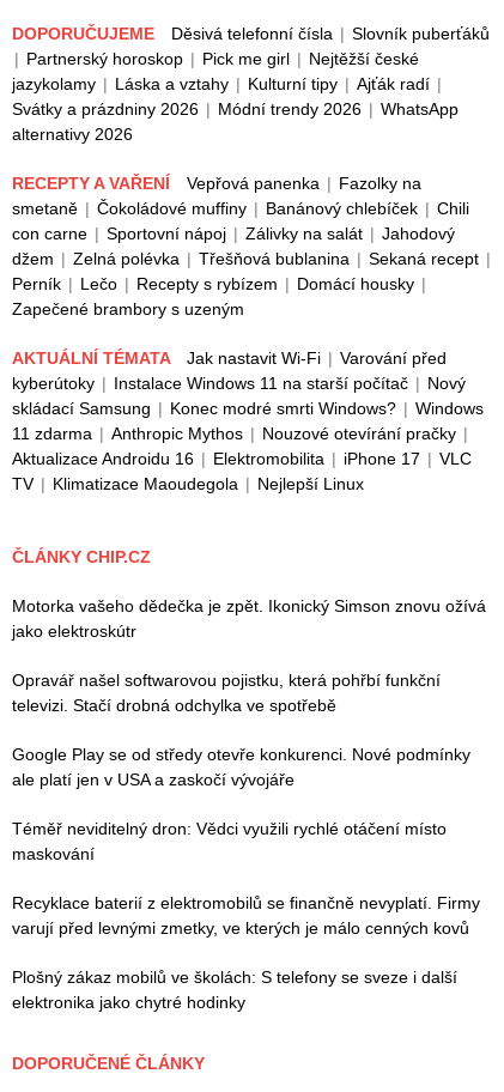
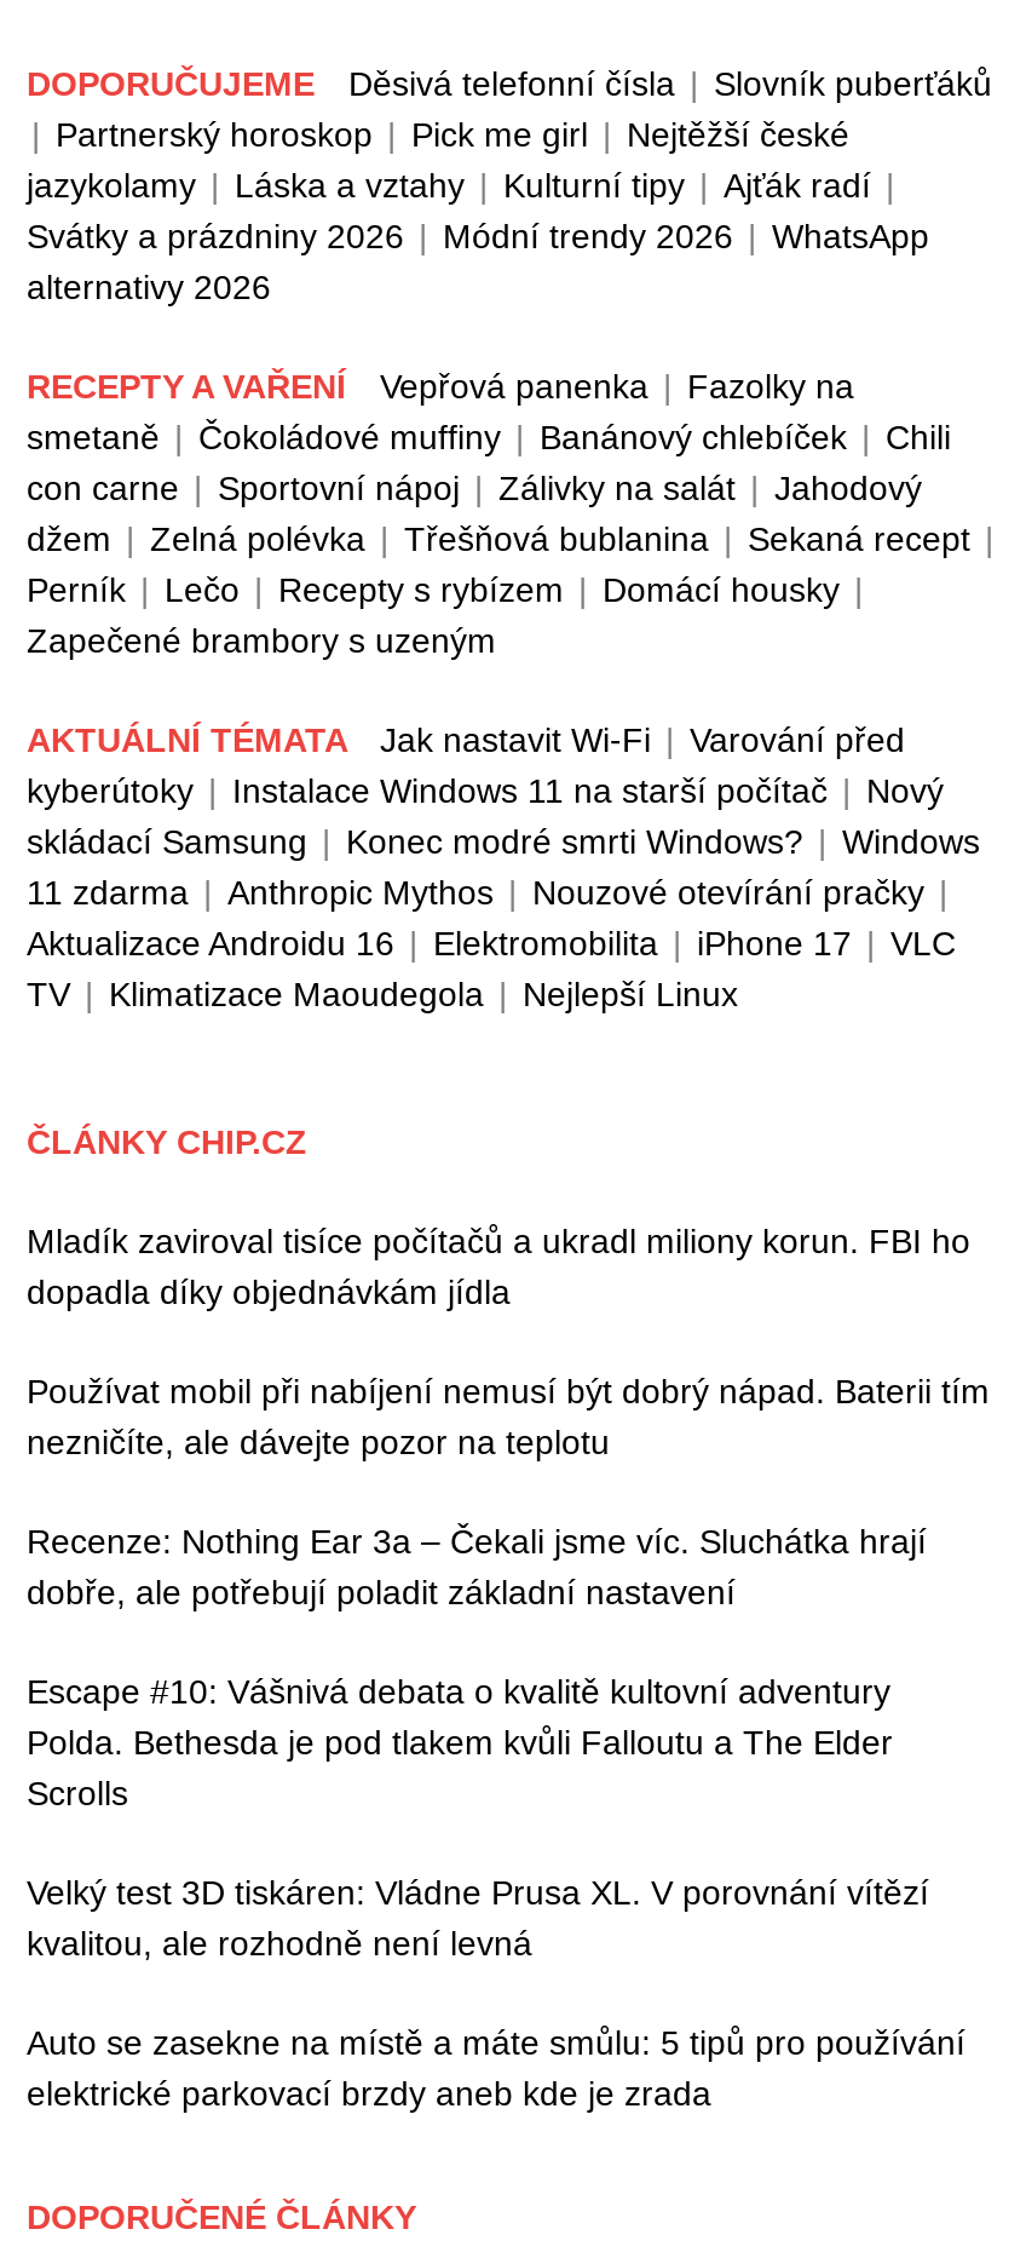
[12,596,486,641] Motorka vašeho dědečka je zpět. Ikonický Simson znovu ožívá | jako elektroskútr -> [27,1222,970,1311] Mladík zaviroval tisíce počítačů a ukradl miliony korun. FBI ho | dopadla díky objednávkám jídla
[12,671,441,715] Opravář našel softwarovou pojistku, která pohřbí funkční | televizi. Stačí drobná odchylka ve spotřebě -> [27,1372,990,1461] Používat mobil při nabíjení nemusí být dobrý nápad. Baterii tím | nezničíte, ale dávejte pozor na teplotu
[12,745,470,789] Google Play se od středy otevře konkurenci. Nové podmínky | ale platí jen v USA a zaskočí vývojáře -> [27,1522,927,1611] Recenze: Nothing Ear 3a – Čekali jsme víc. Sluchátka hrají | dobře, ale potřebují poladit základní nastavení
[12,819,447,863] Téměř neviditelný dron: Vědci využili rychlé otáčení místo | maskování -> [27,1672,893,1812] Escape #10: Vášnivá debata o kvalitě kultovní adventury | Polda. Bethesda je pod tlakem kvůli Falloutu a The Elder | Scrolls
[12,893,480,938] Recyklace baterií z elektromobilů se finančně nevyplatí. Firmy | varují před levnými zmetky, ve kterých je málo cenných kovů -> [27,1873,929,1963] Velký test 3D tiskáren: Vládne Prusa XL. V porovnání vítězí | kvalitou, ale rozhodně není levná
[12,967,457,1012] Plošný zákaz mobilů ve školách: S telefony se sveze i další | elektronika jako chytré hodinky -> [27,2023,966,2113] Auto se zasekne na místě a máte smůlu: 5 tipů pro používání | elektrické parkovací brzdy aneb kde je zrada

